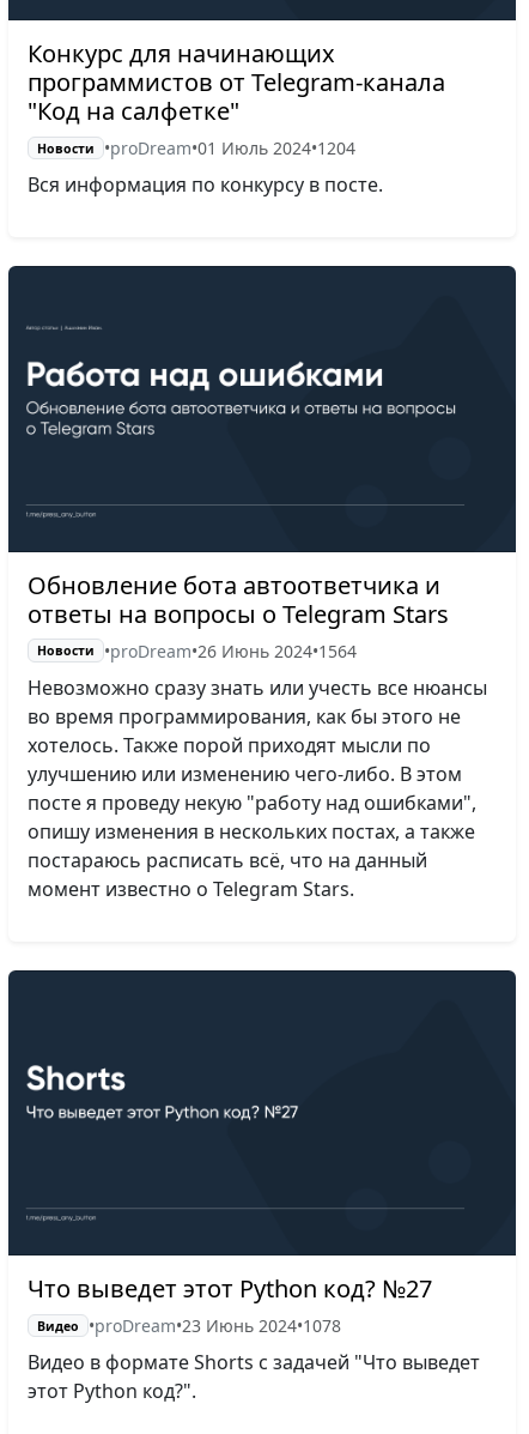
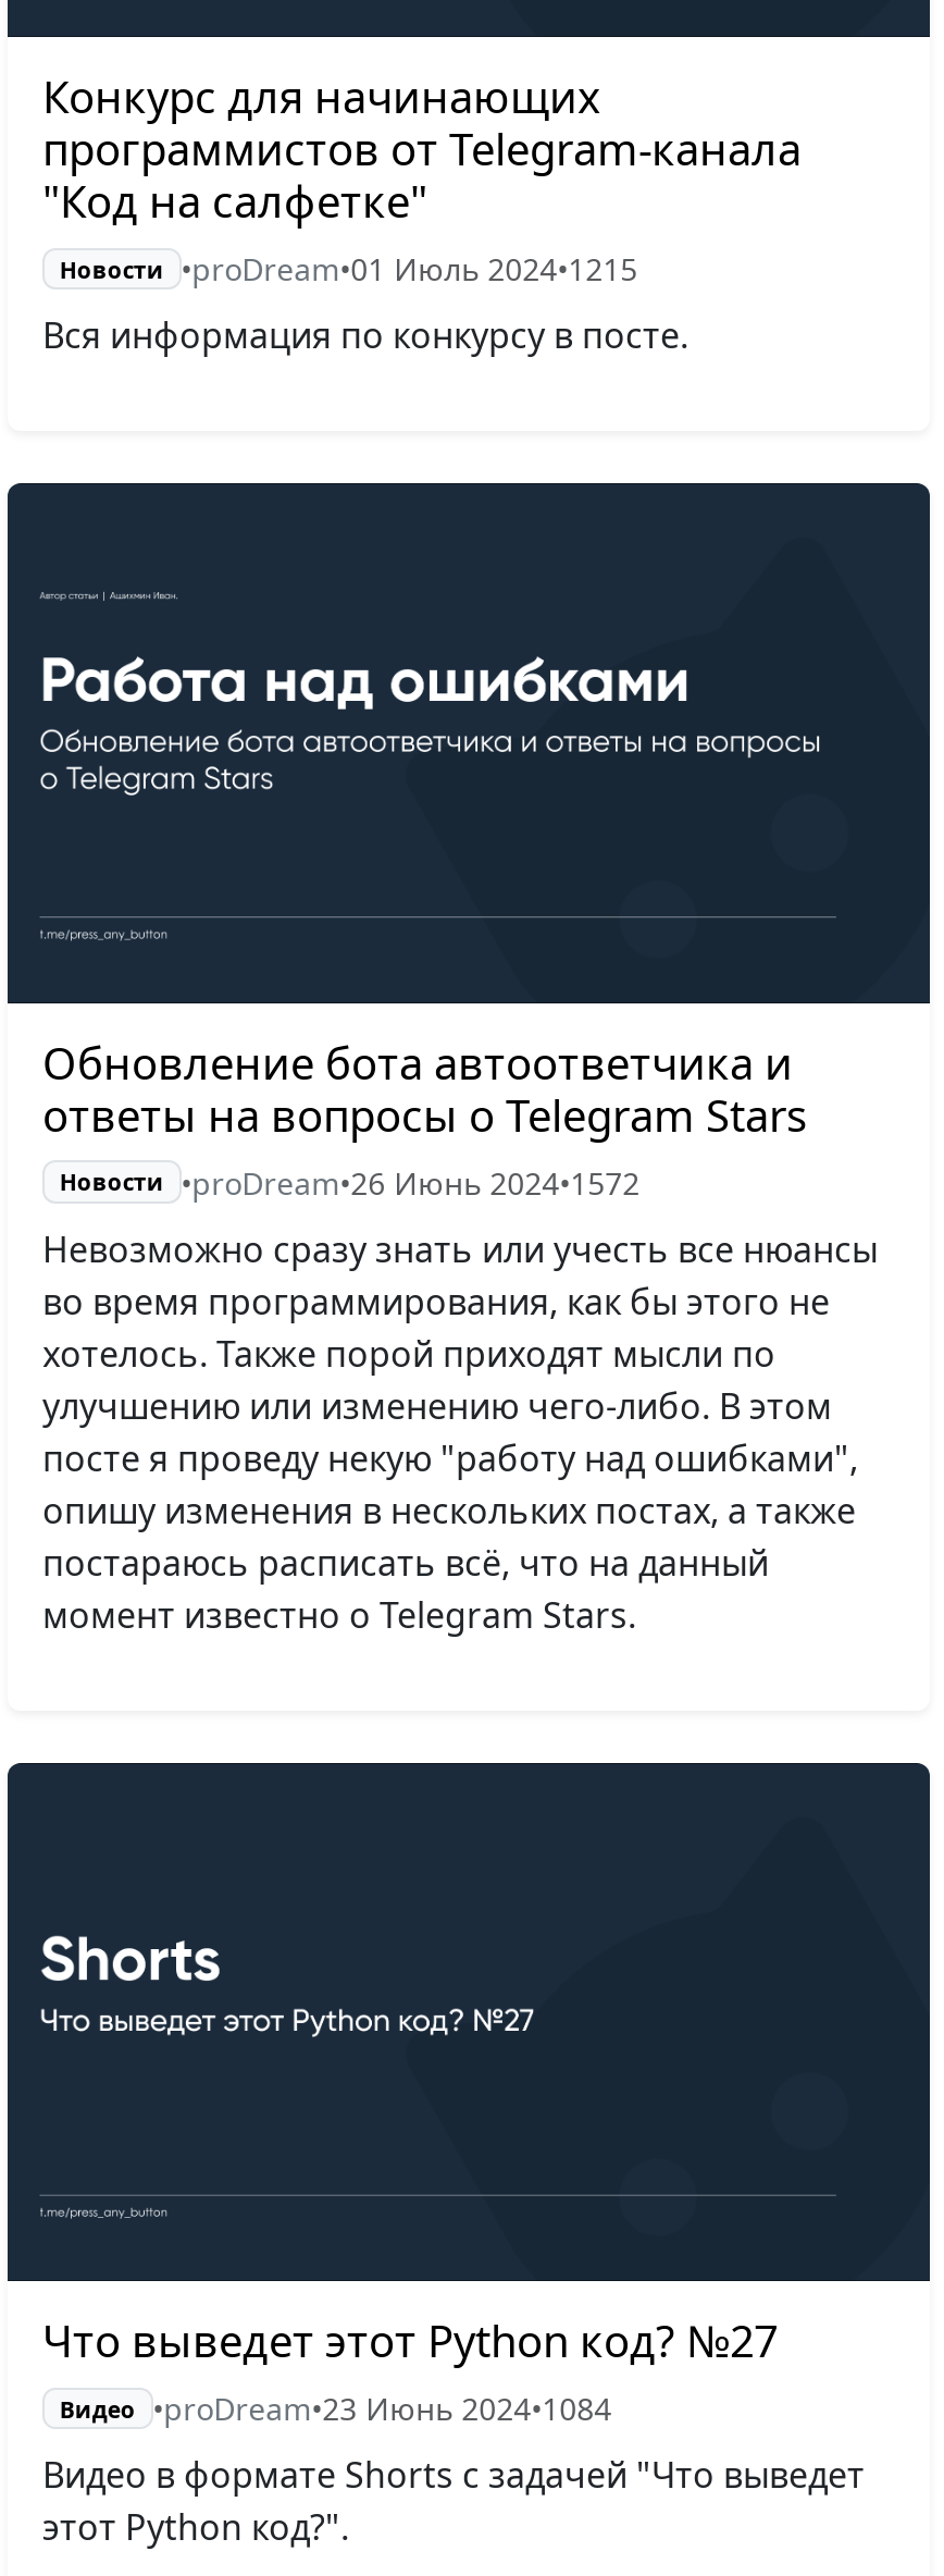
[37,137,355,159] Новости • proDream•01 Июль 2024•1204 -> [59,248,638,289] Новости • proDream•01 Июль 2024•1215
[37,639,356,662] Новости • proDream•26 Июнь 2024•1564 -> [59,1161,640,1203] Новости • proDream•26 Июнь 2024•1572
[37,1314,341,1337] Видео • proDream•23 Июнь 2024•1078 -> [59,2388,611,2429] Видео • proDream•23 Июнь 2024•1084

